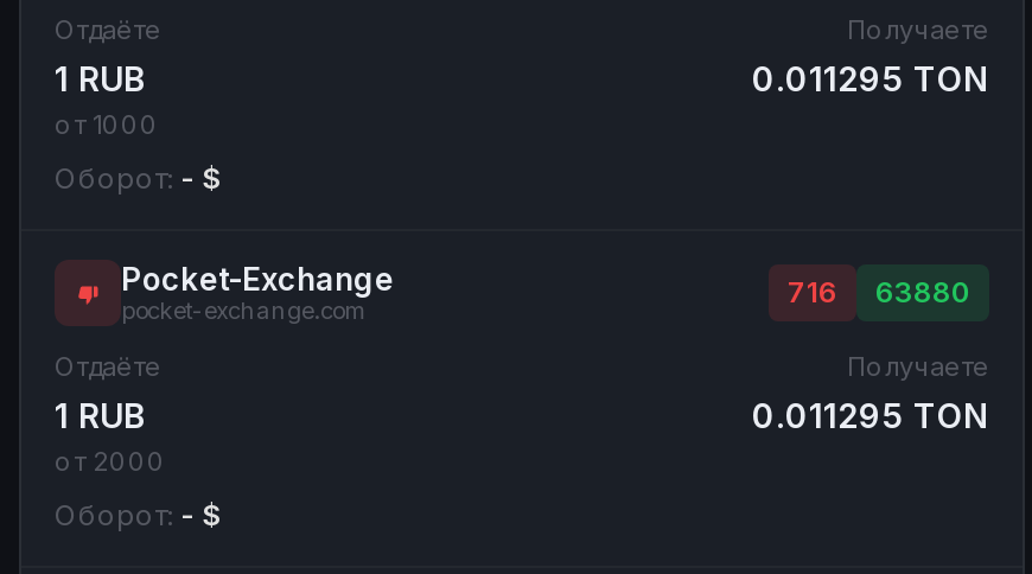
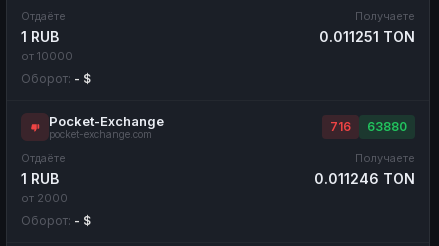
[752,57,989,97] 0.011295 TON -> [319,27,415,44] 0.011251 TON
[55,107,159,140] от 1000 -> [21,48,73,62] от 10000
[752,394,989,434] 0.011295 TON -> [314,169,415,186] 0.011246 TON

